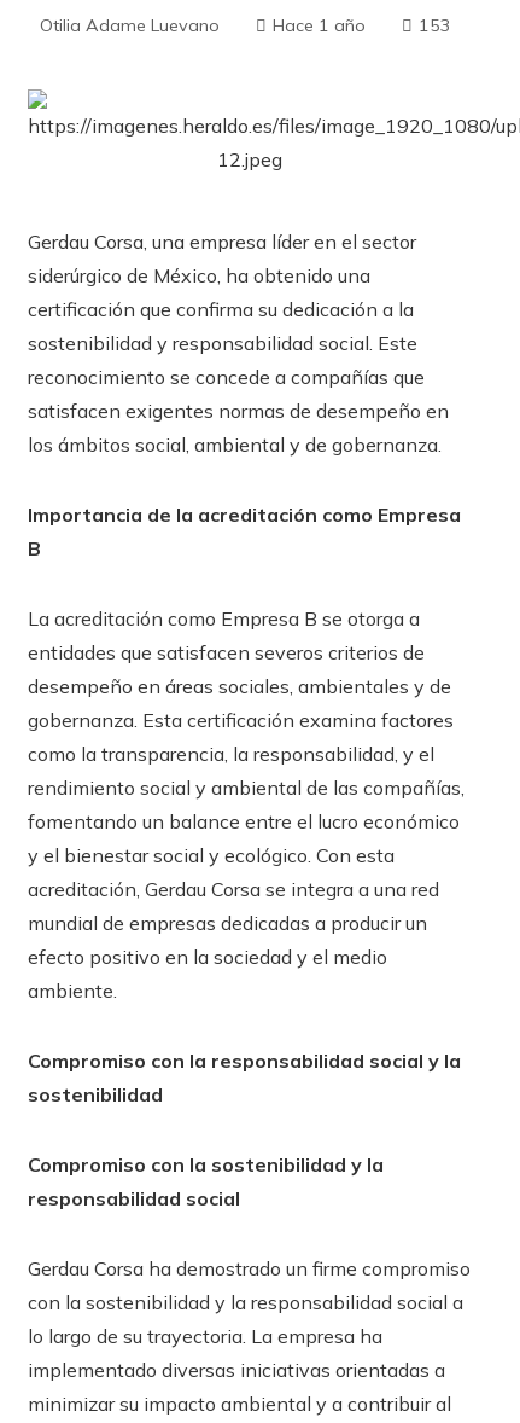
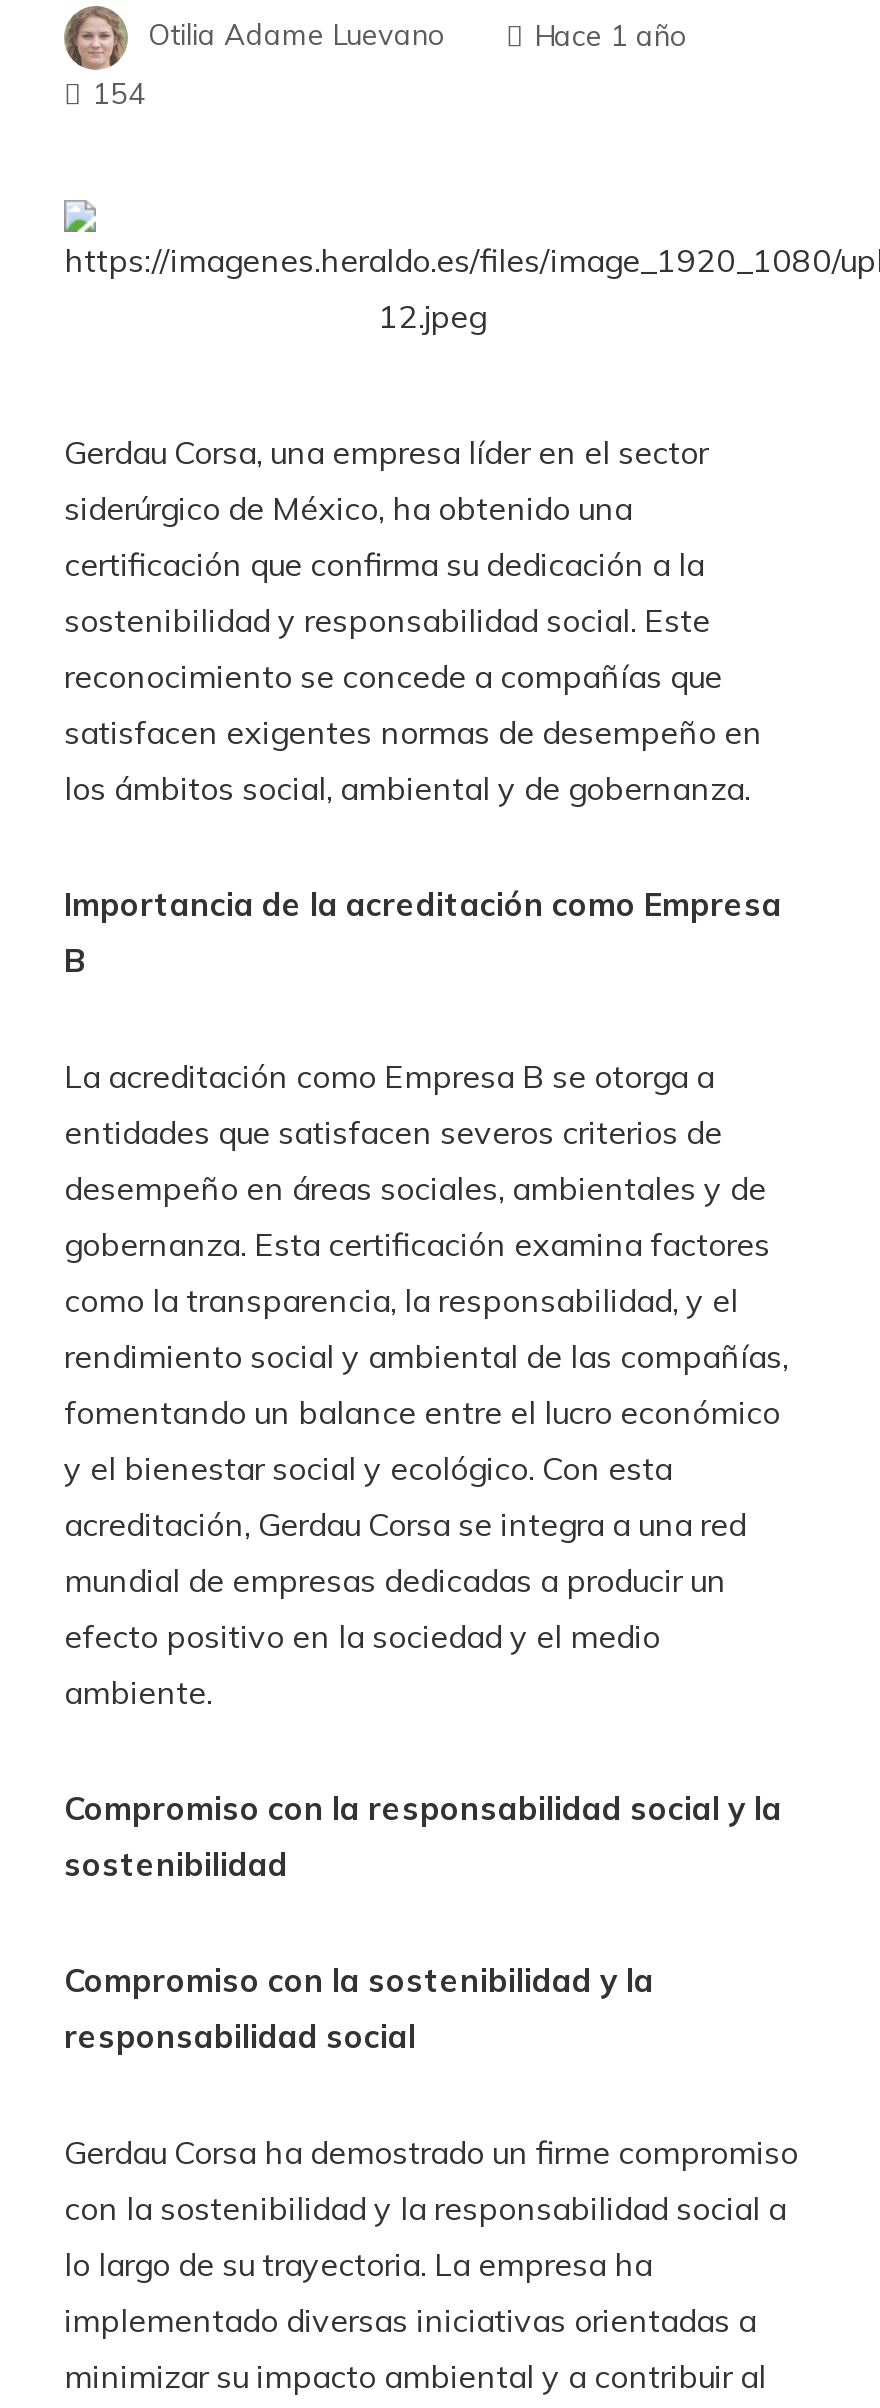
[419,14,451,36] 153 -> [92,77,146,113] 154

